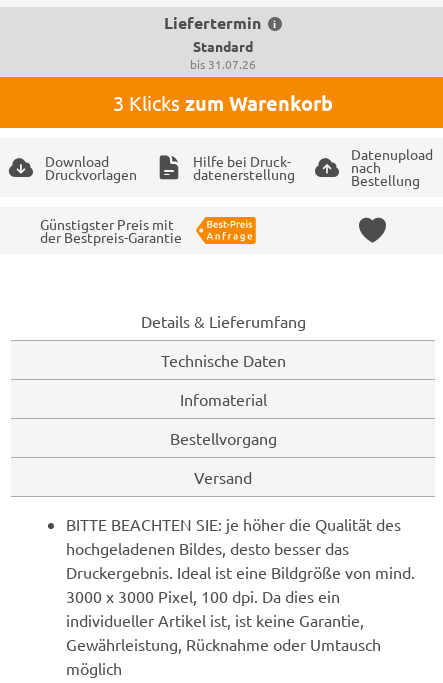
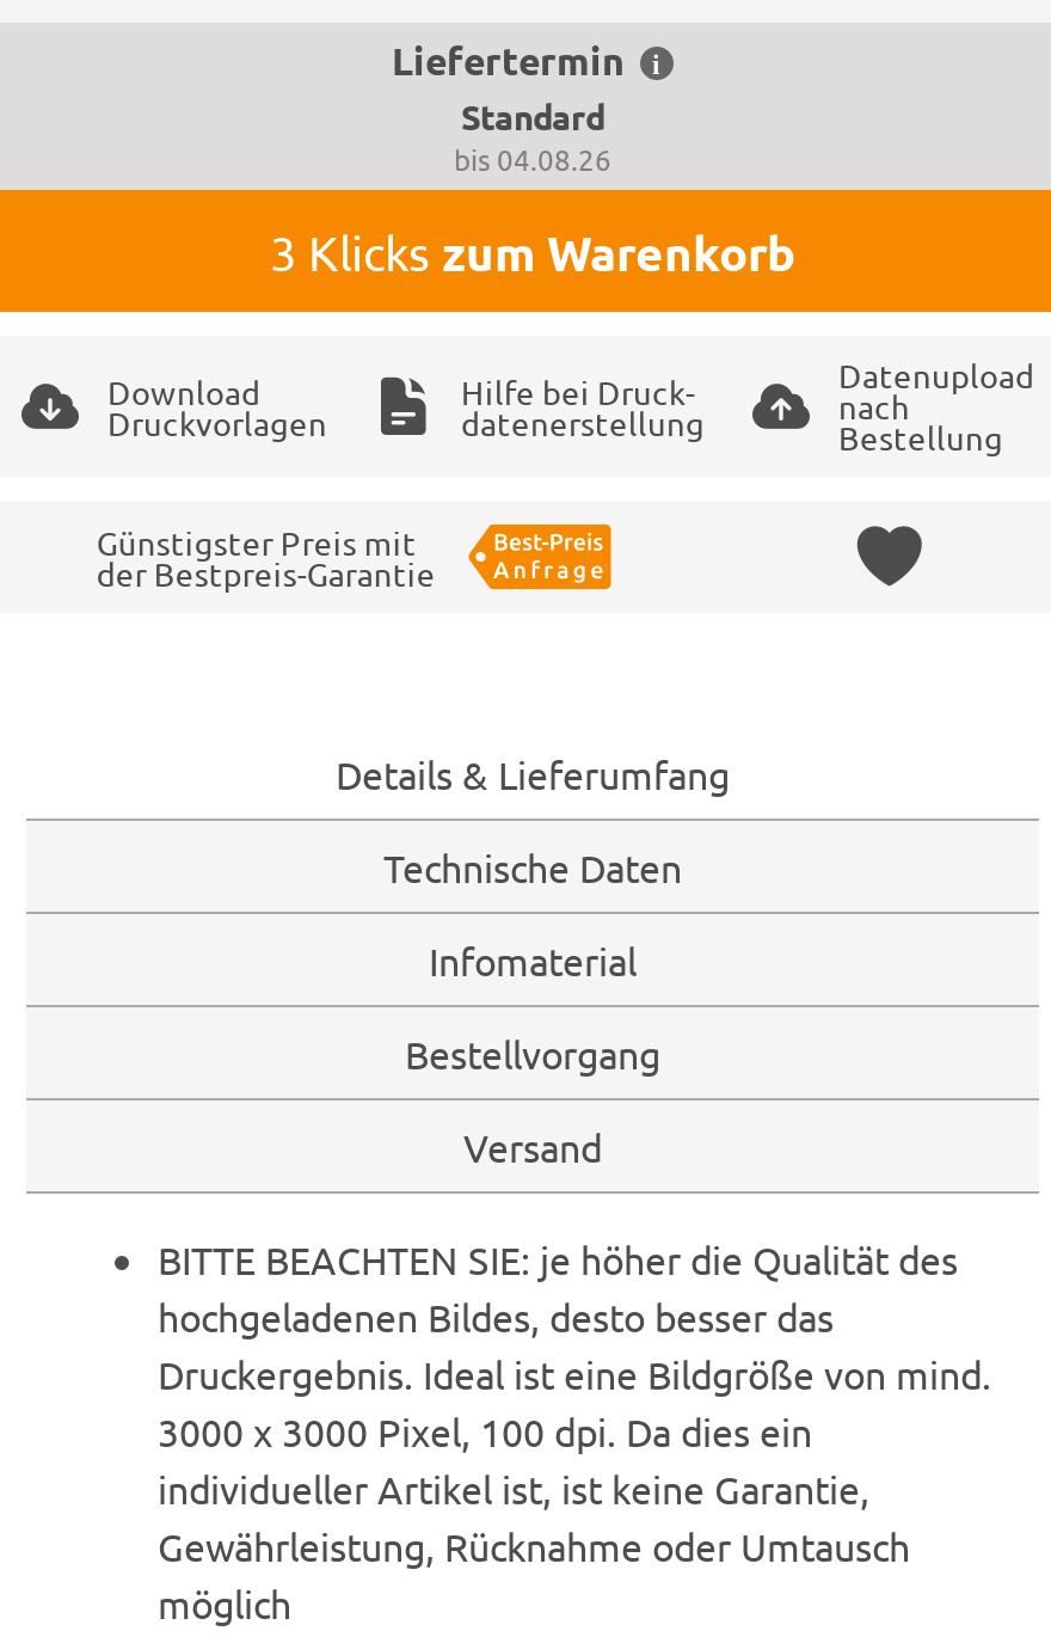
[190,56,256,72] bis 31.07.26 -> [454,140,611,178] bis 04.08.26

